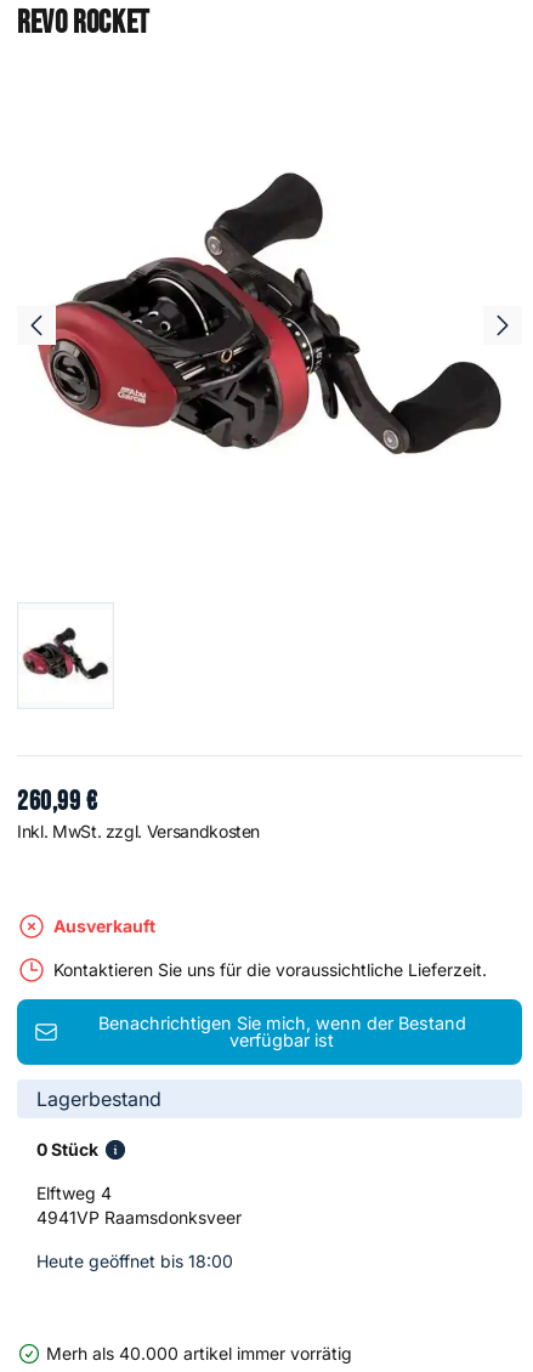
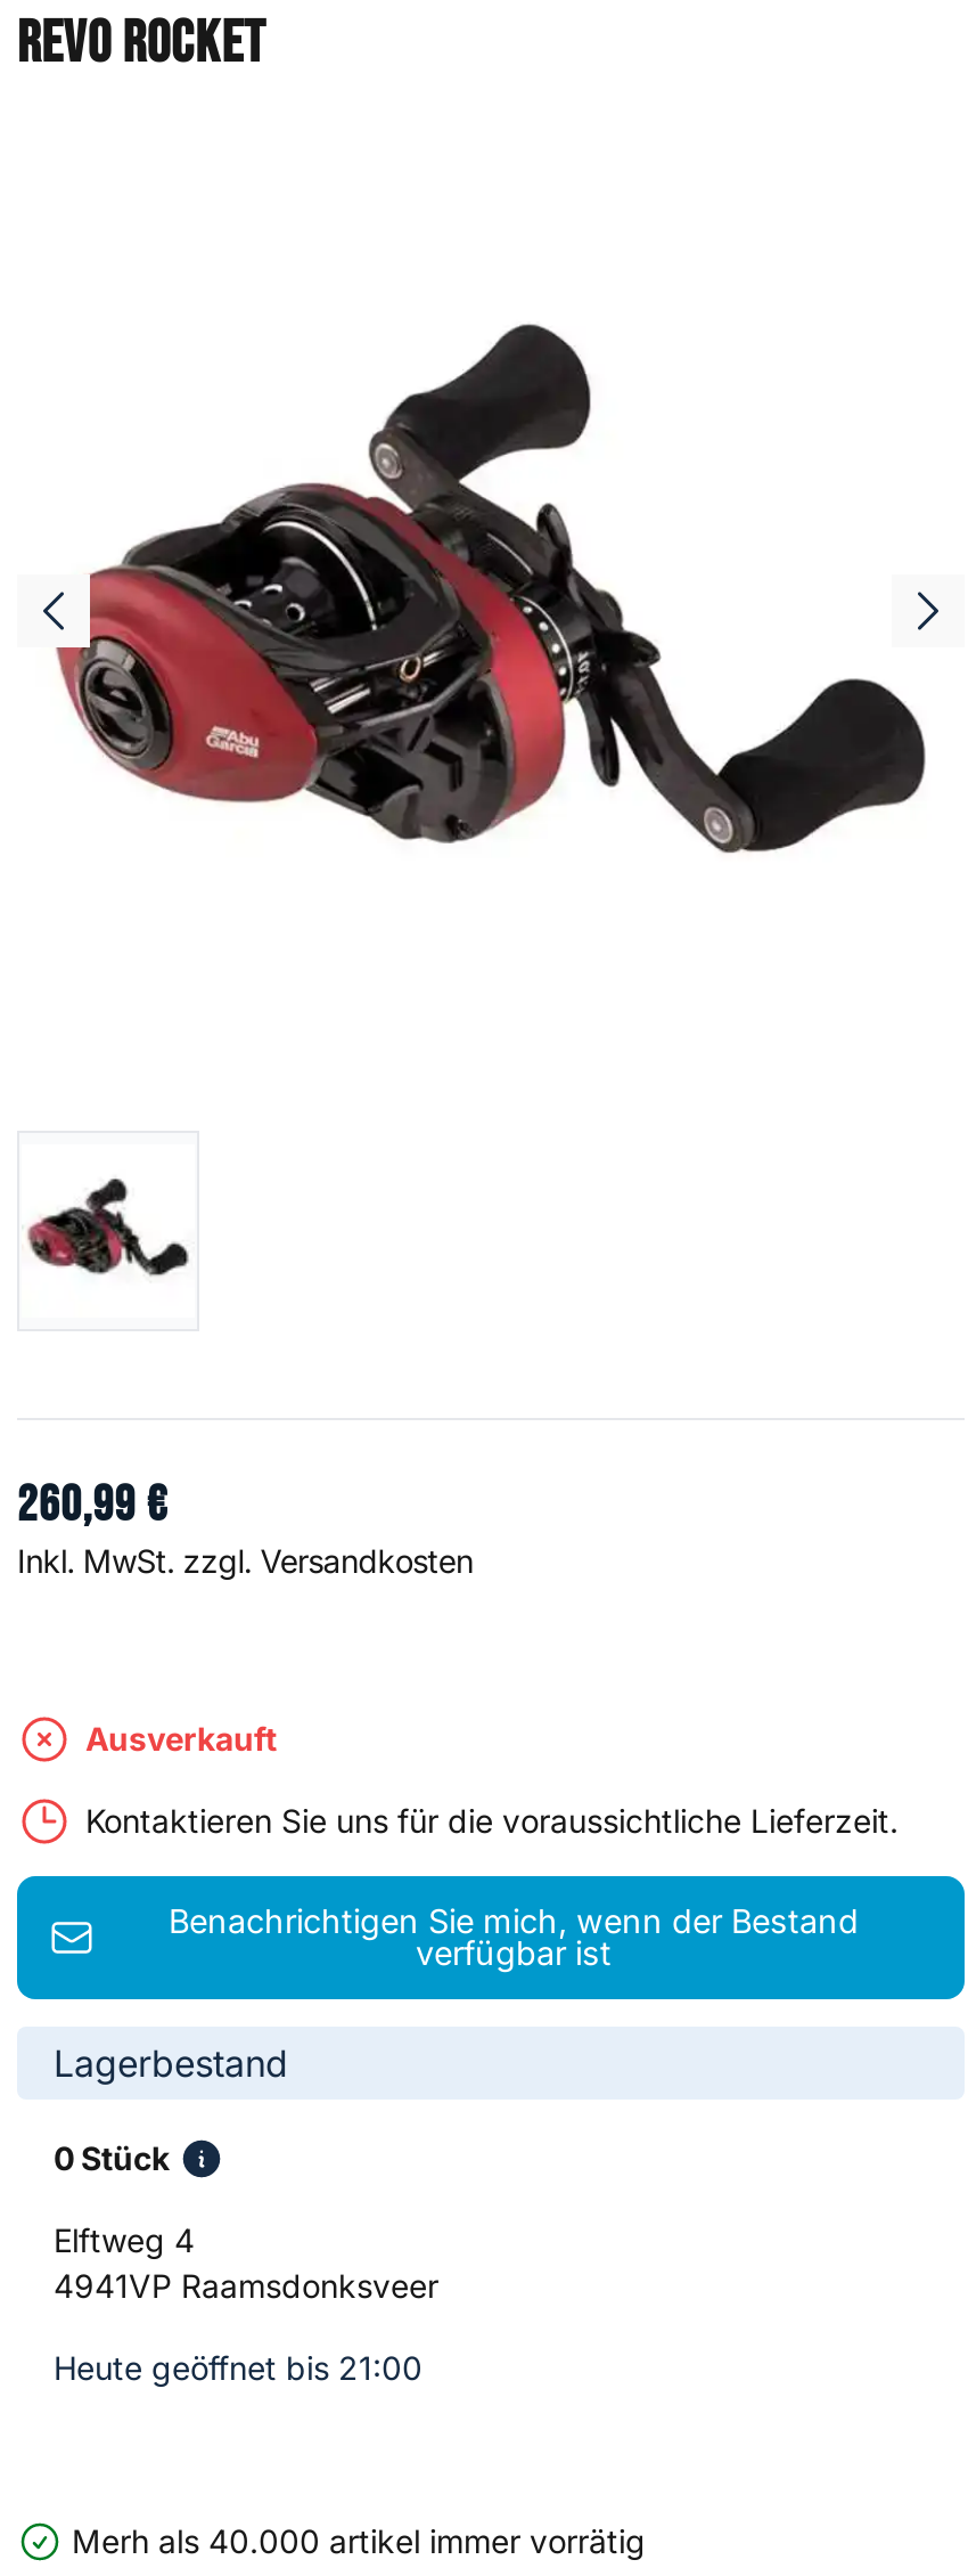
[49,1250,233,1271] Heute geöffnet bis 18:00 -> [76,2347,423,2386] Heute geöffnet bis 21:00

